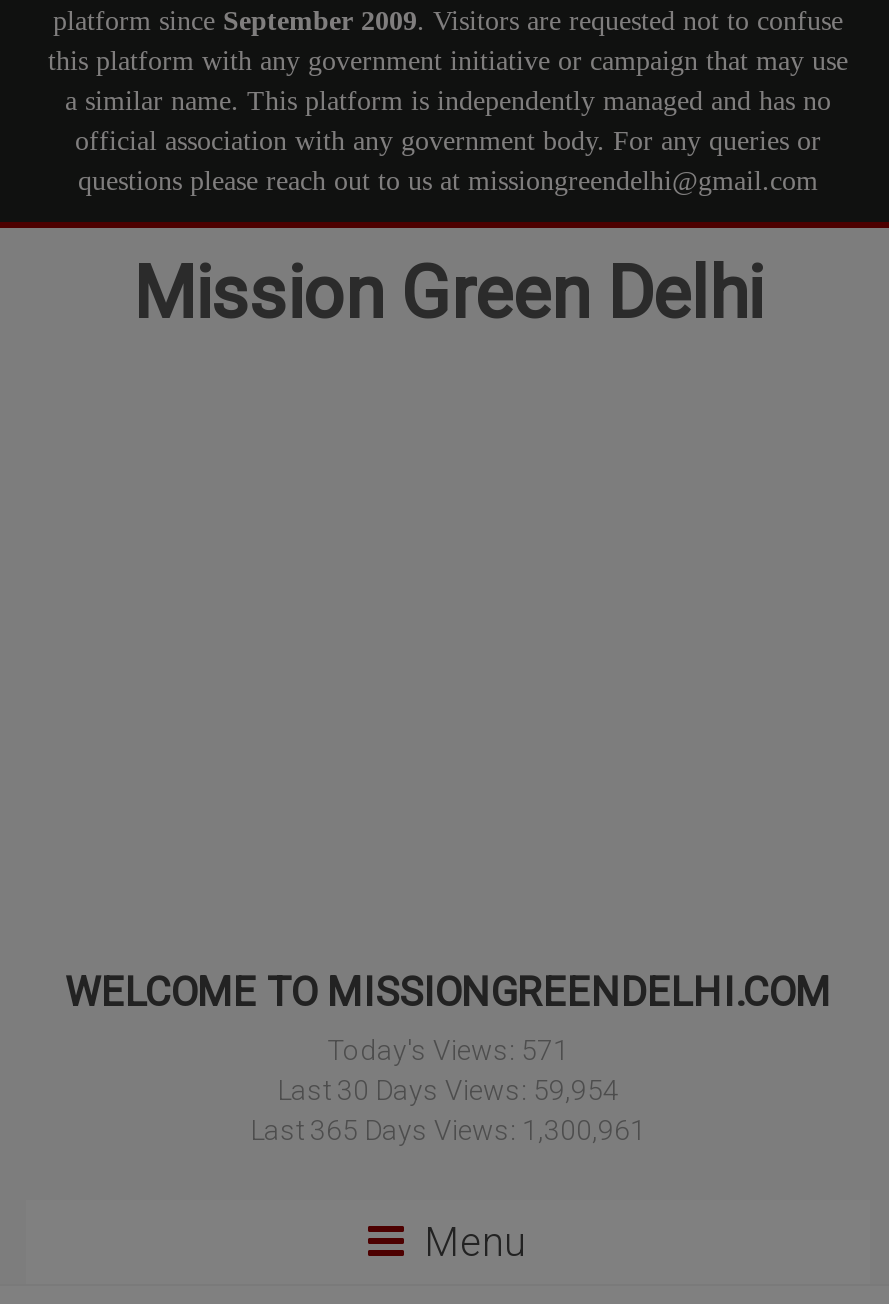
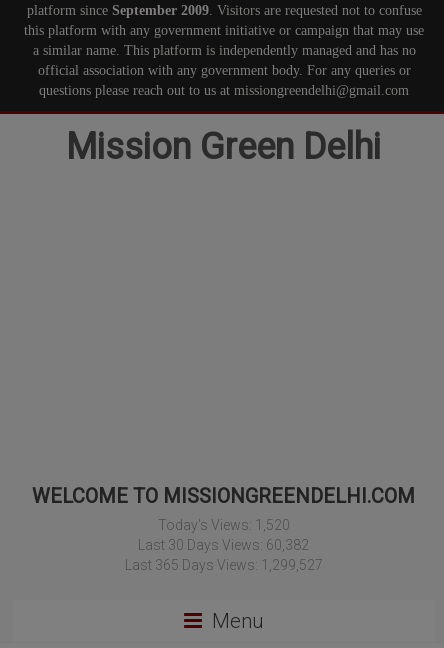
[327,1034,569,1066] Today's Views: 571 -> [158,517,290,533] Today's Views: 1,520
[277,1074,619,1106] Last 30 Days Views: 59,954 -> [138,537,309,553] Last 30 Days Views: 60,382
[250,1114,646,1146] Last 365 Days Views: 1,300,961 -> [125,557,323,573] Last 365 Days Views: 1,299,527

